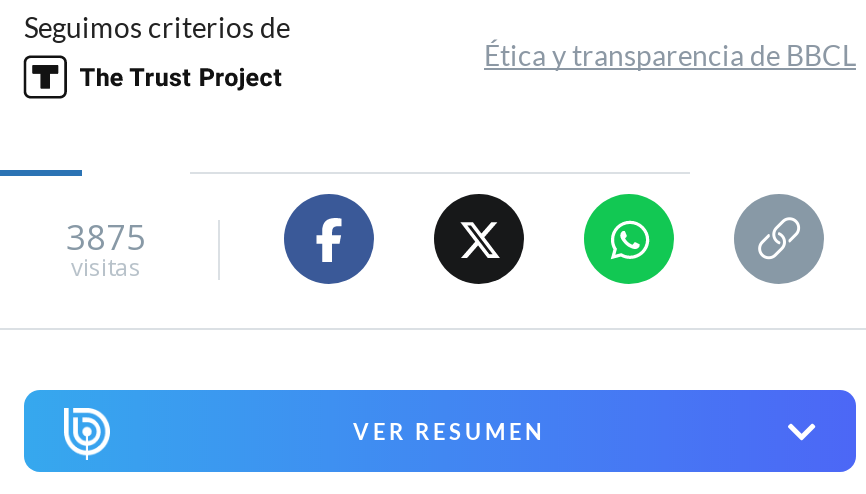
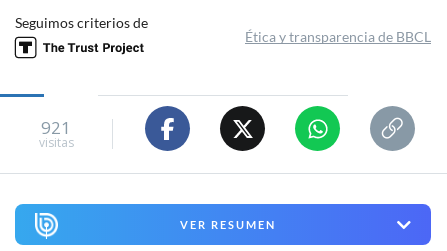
[66,214,146,260] 3875 -> [41,116,71,139] 921

